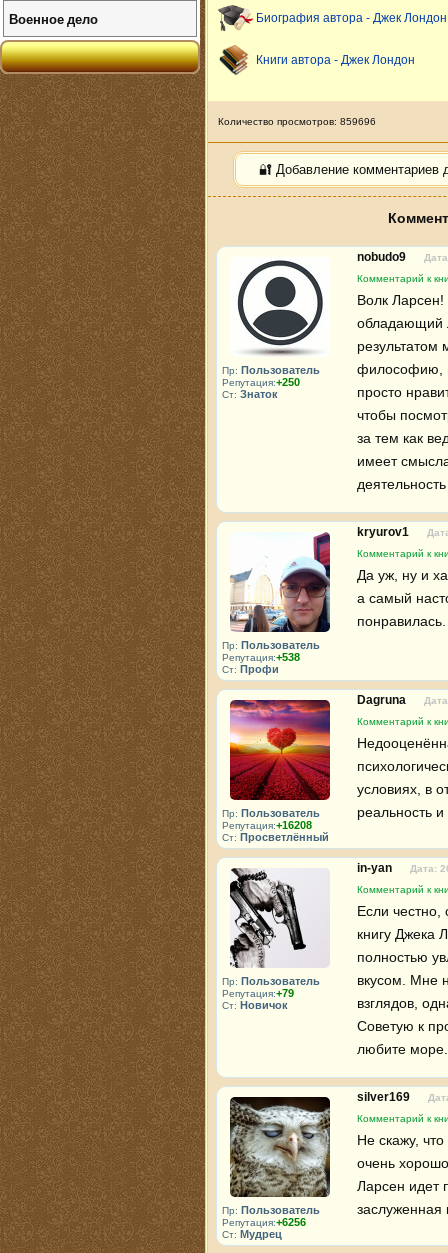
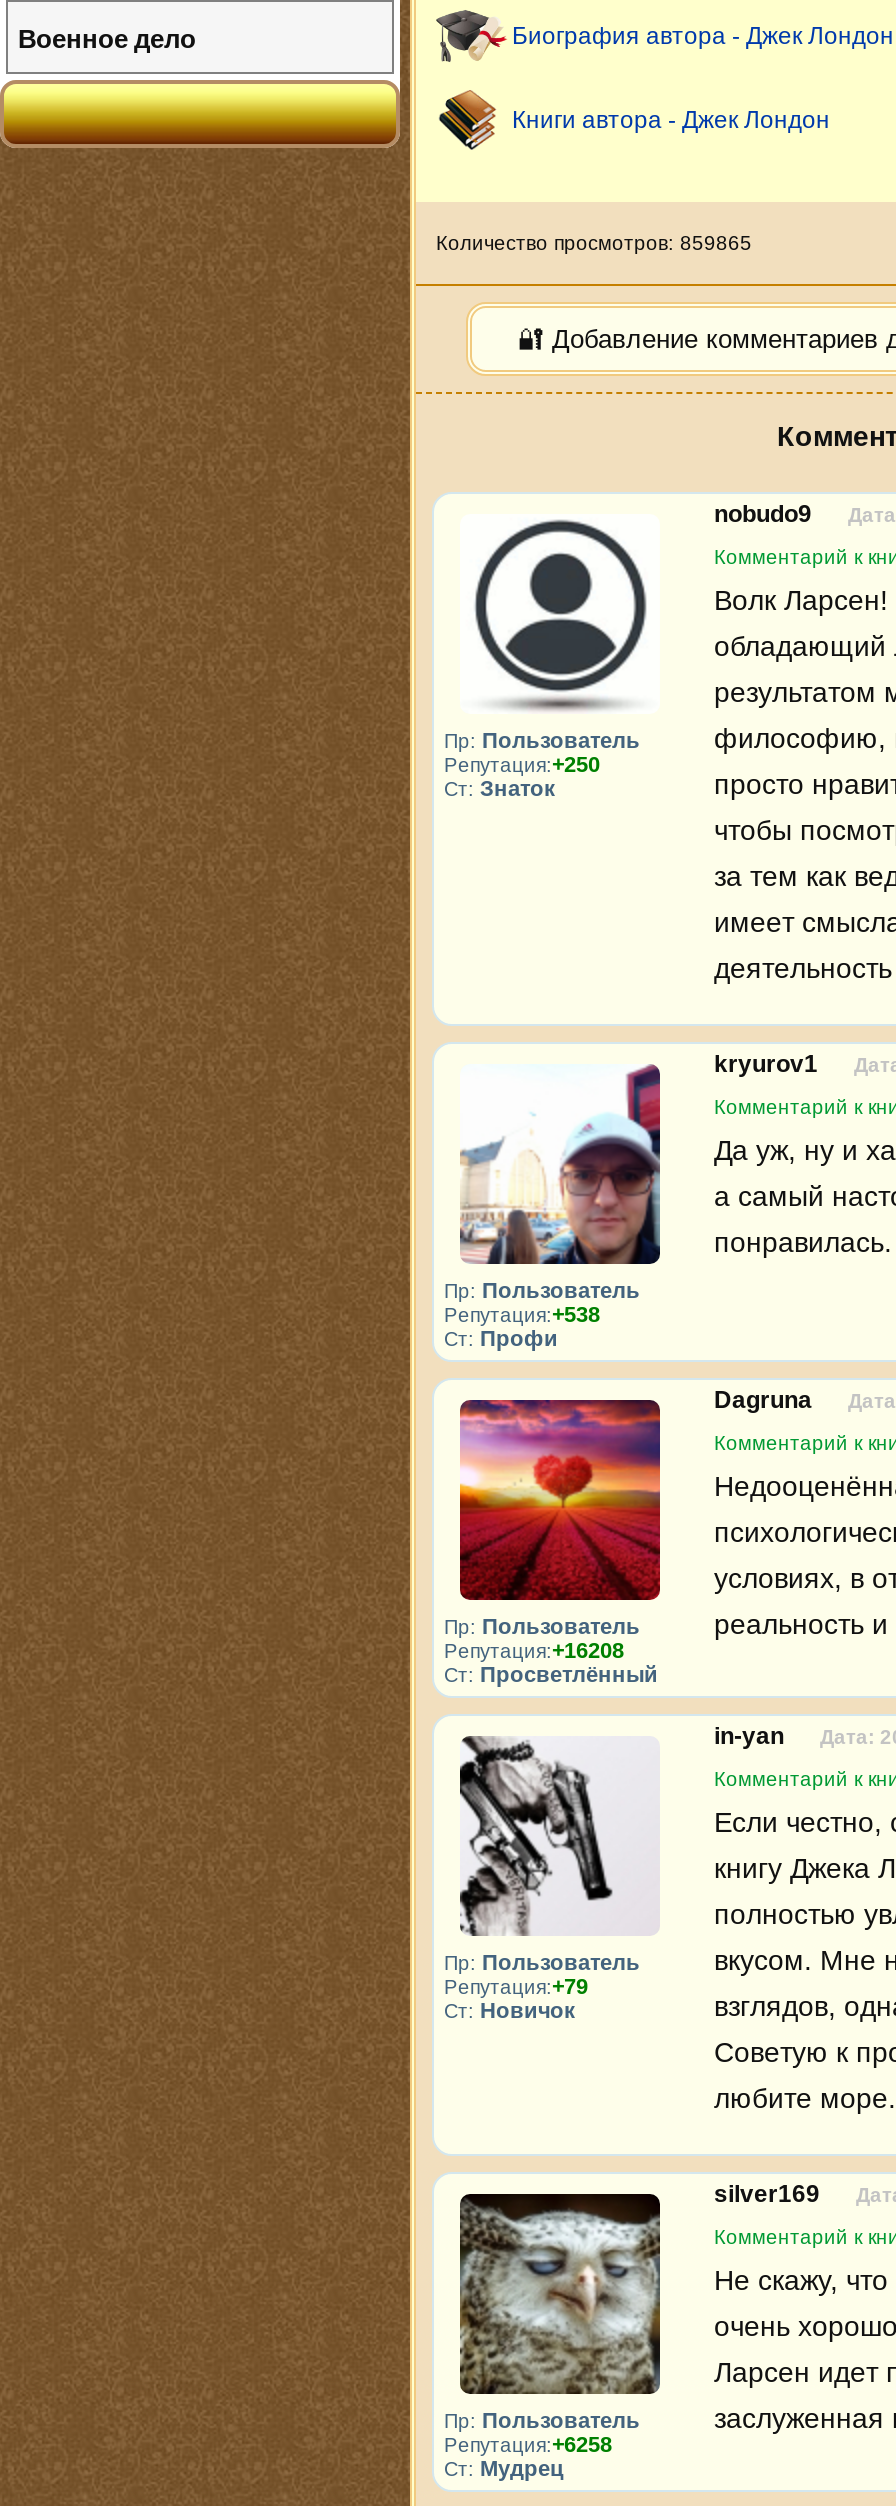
[218,116,376,127] Количество просмотров: 859696 -> [436,232,752,254] Количество просмотров: 859865
[222,1216,306,1228] Репутация:+6256 -> [444,2432,612,2456] Репутация:+6258

